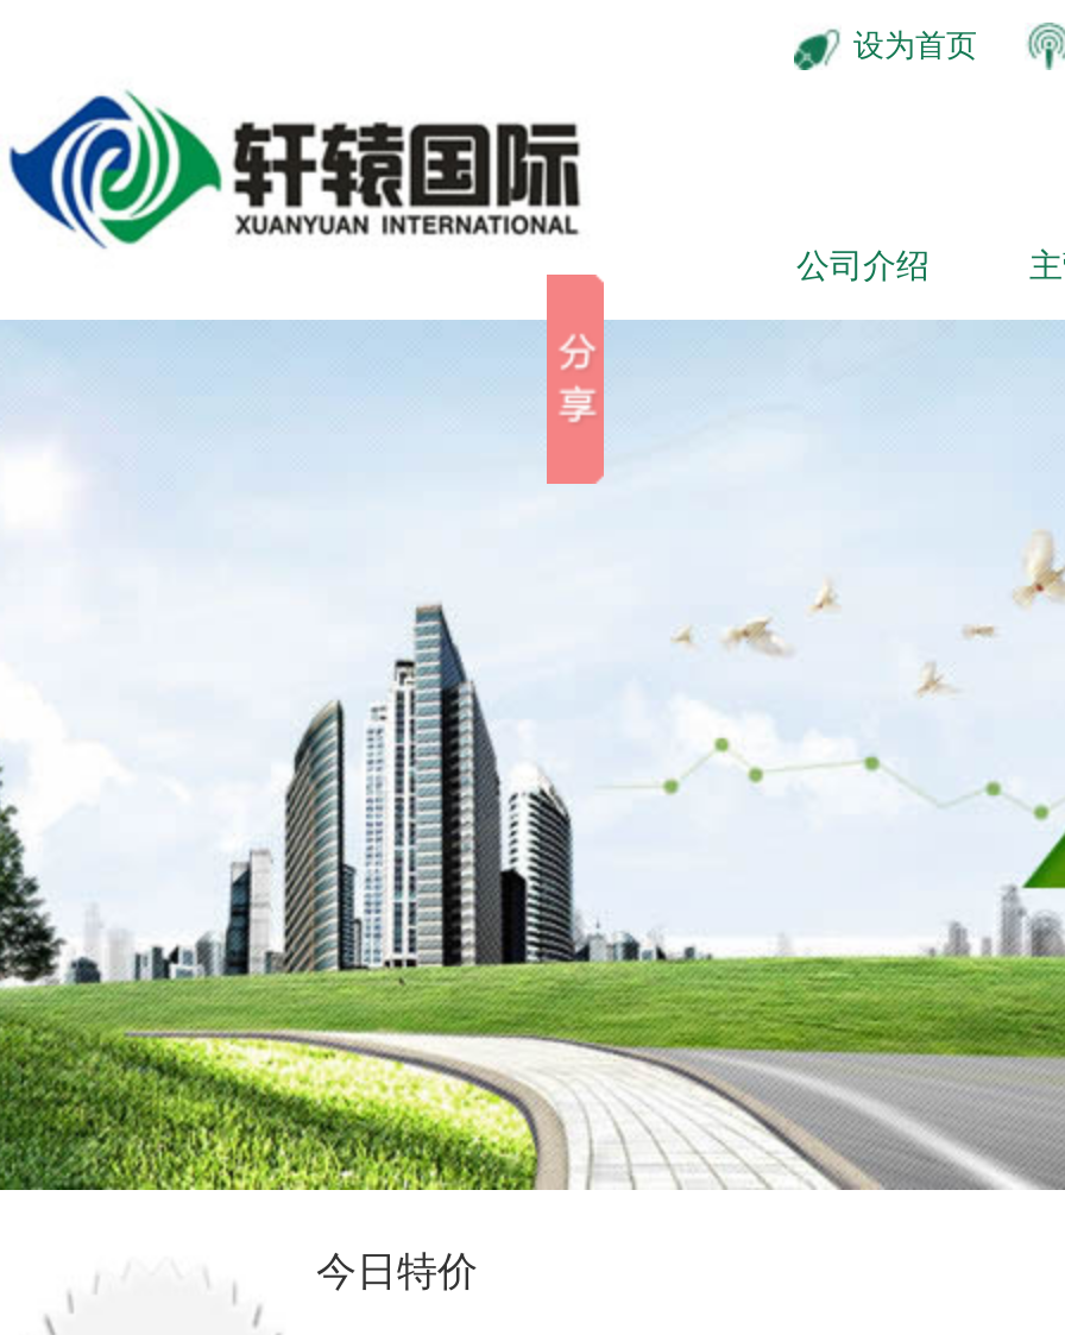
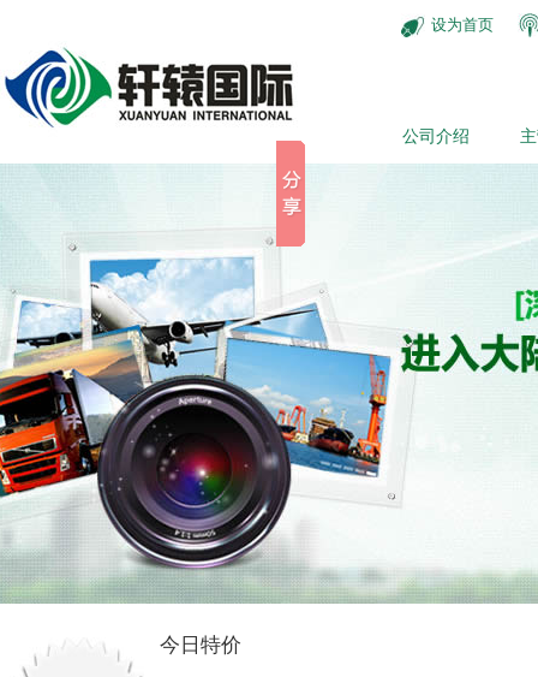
[7,320,1058,1192] [image] -> [4,165,534,604] [image]

